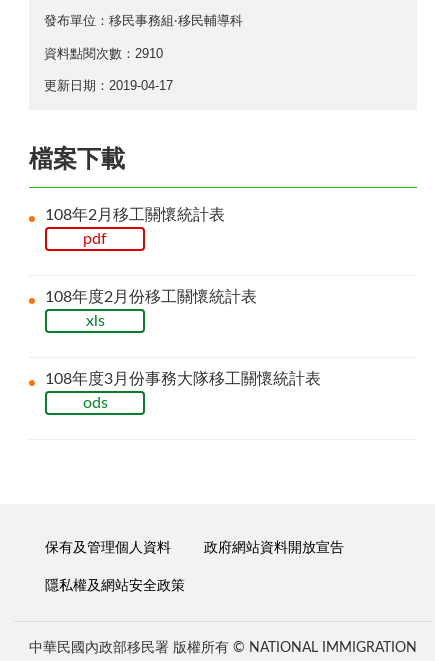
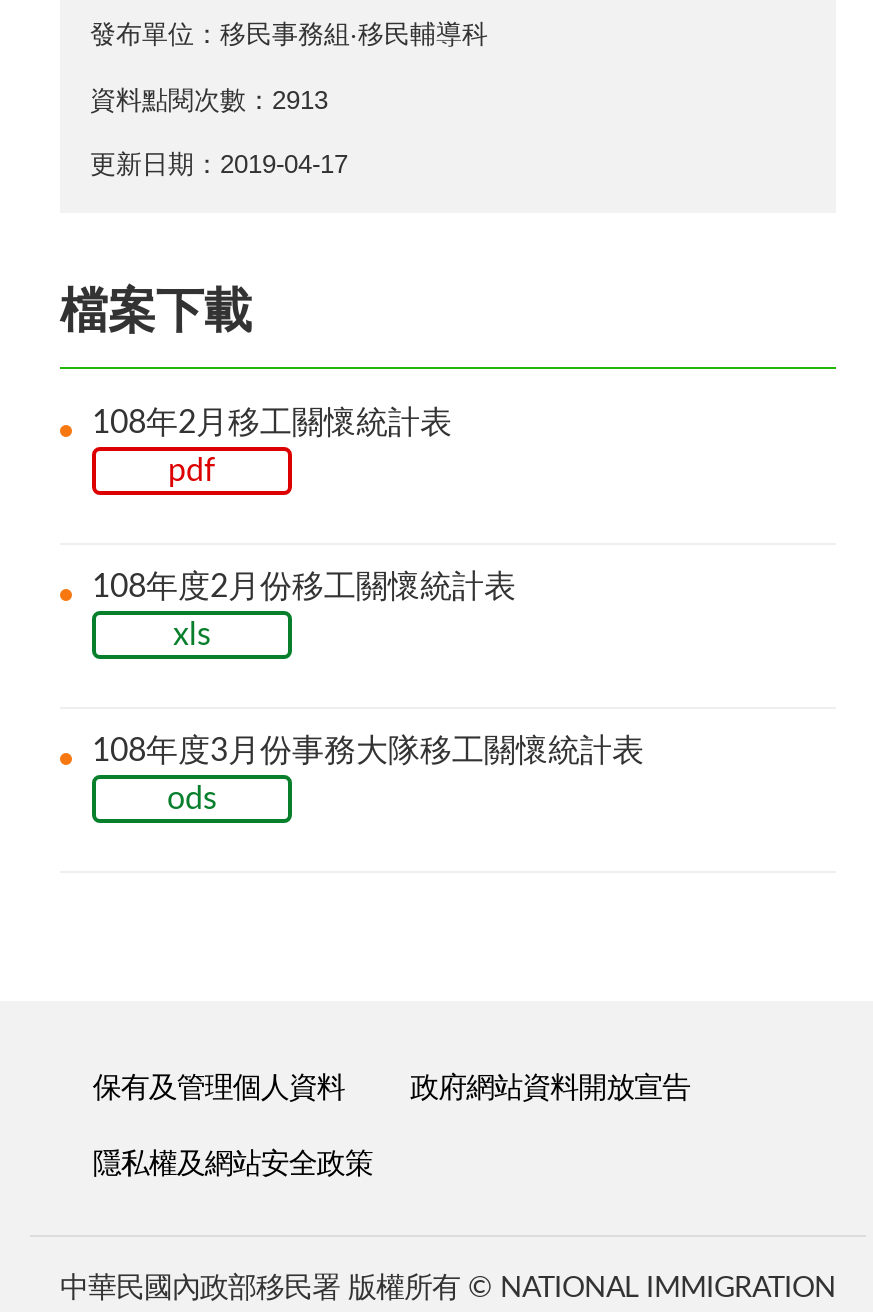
[44,46,163,61] 資料點閱次數：2910 -> [90,84,328,114] 資料點閱次數：2913

